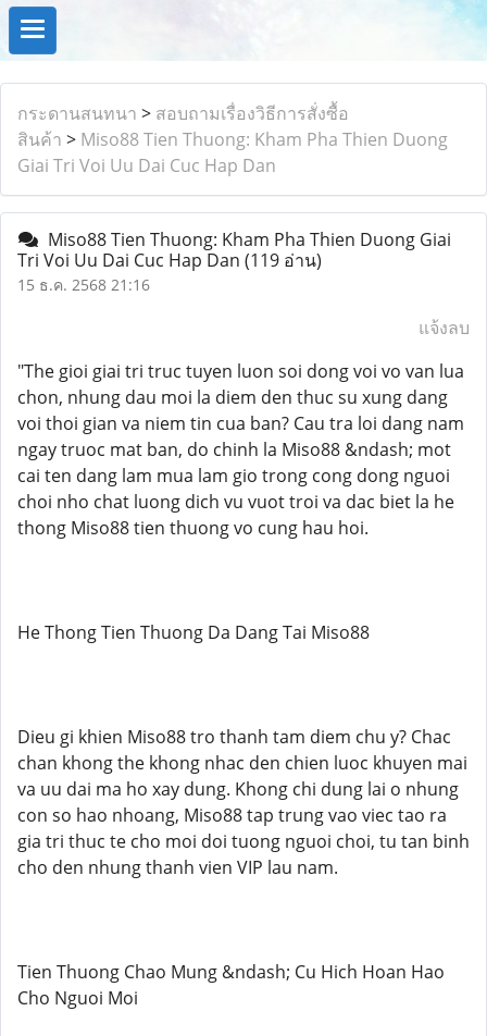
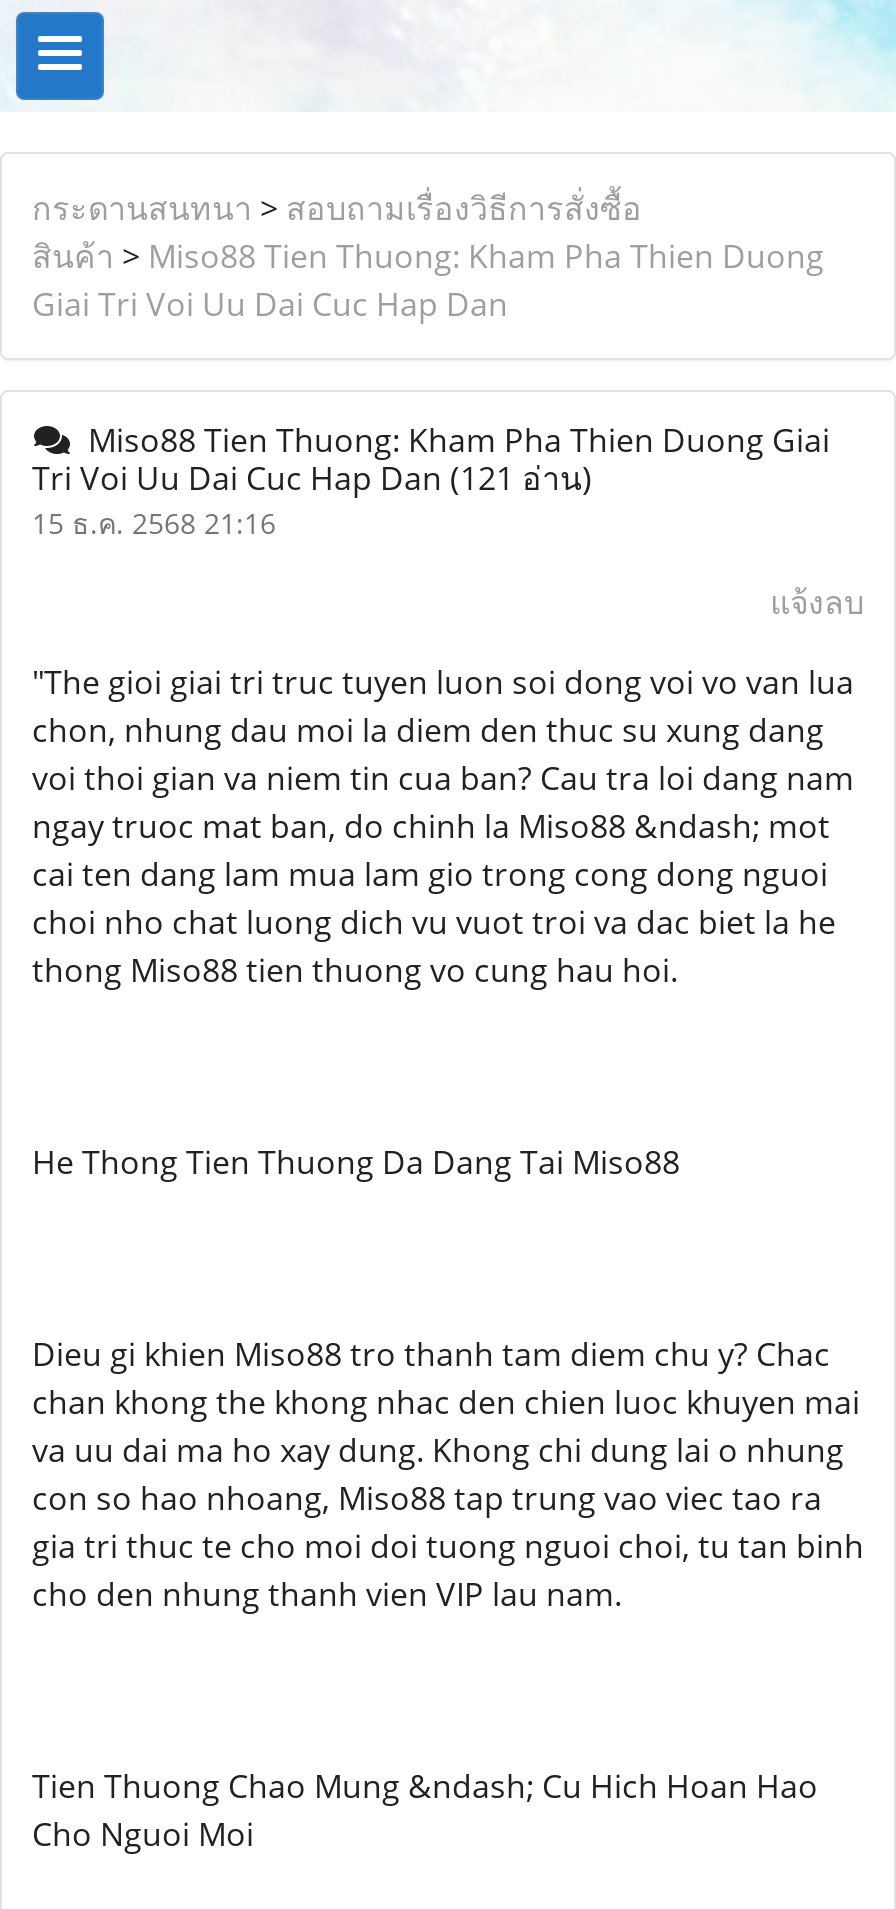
[17,248,322,272] Tri Voi Uu Dai Cuc Hap Dan (119 อ่าน) -> [32,456,592,500] Tri Voi Uu Dai Cuc Hap Dan (121 อ่าน)

